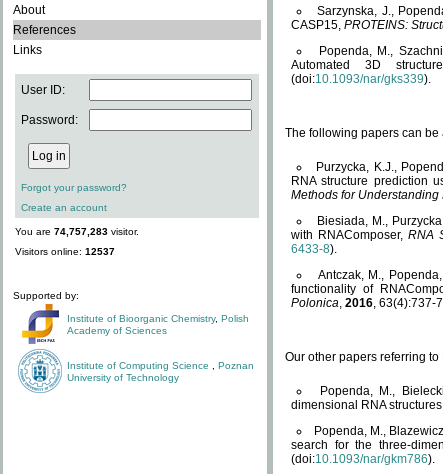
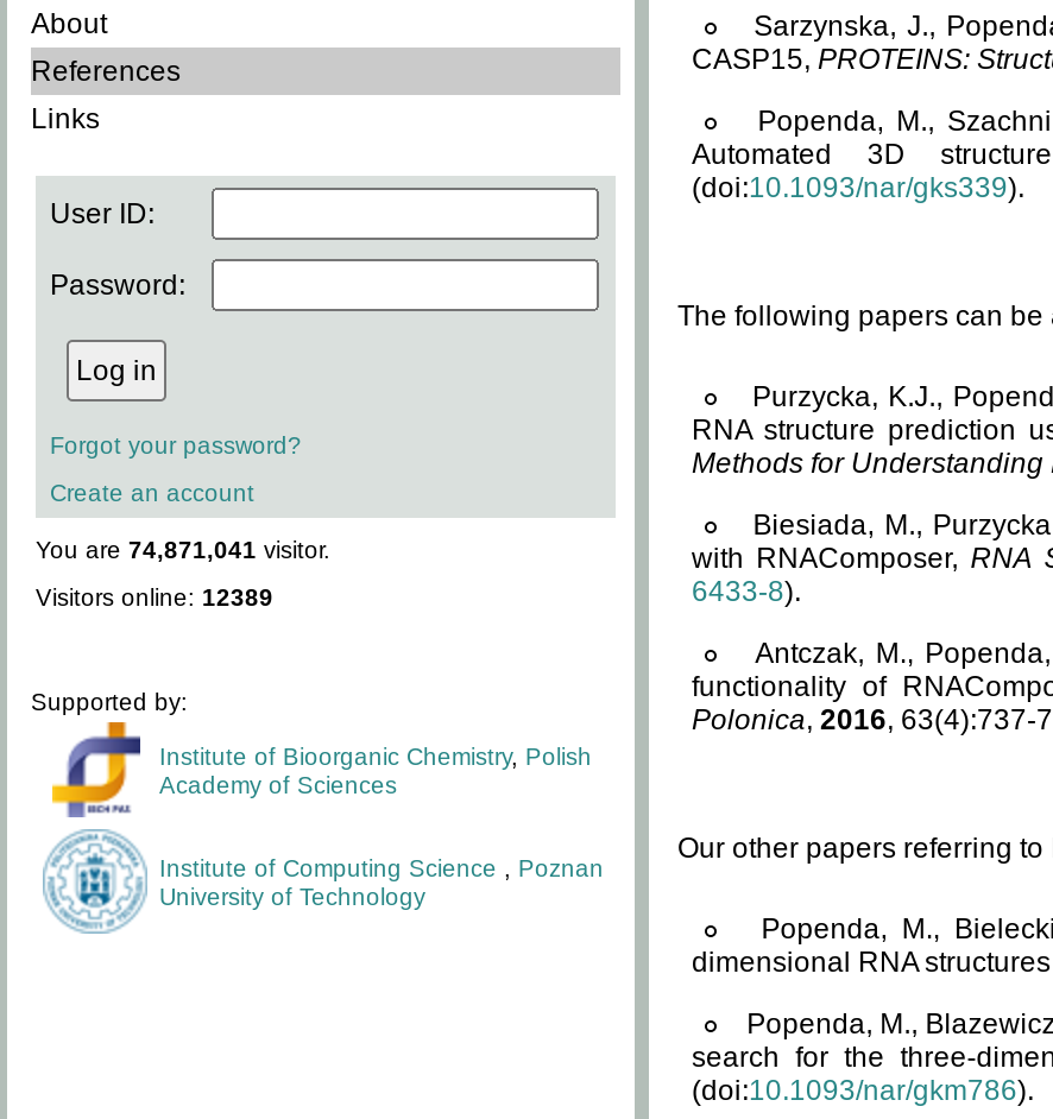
[15,226,139,237] You are 74,757,283 visitor. -> [36,537,330,563] You are 74,871,041 visitor.
[15,246,115,257] Visitors online: 12537 -> [36,584,273,611] Visitors online: 12389

